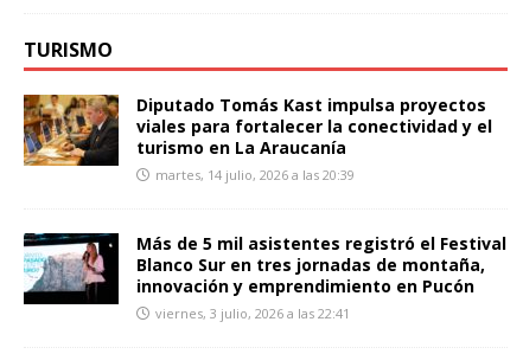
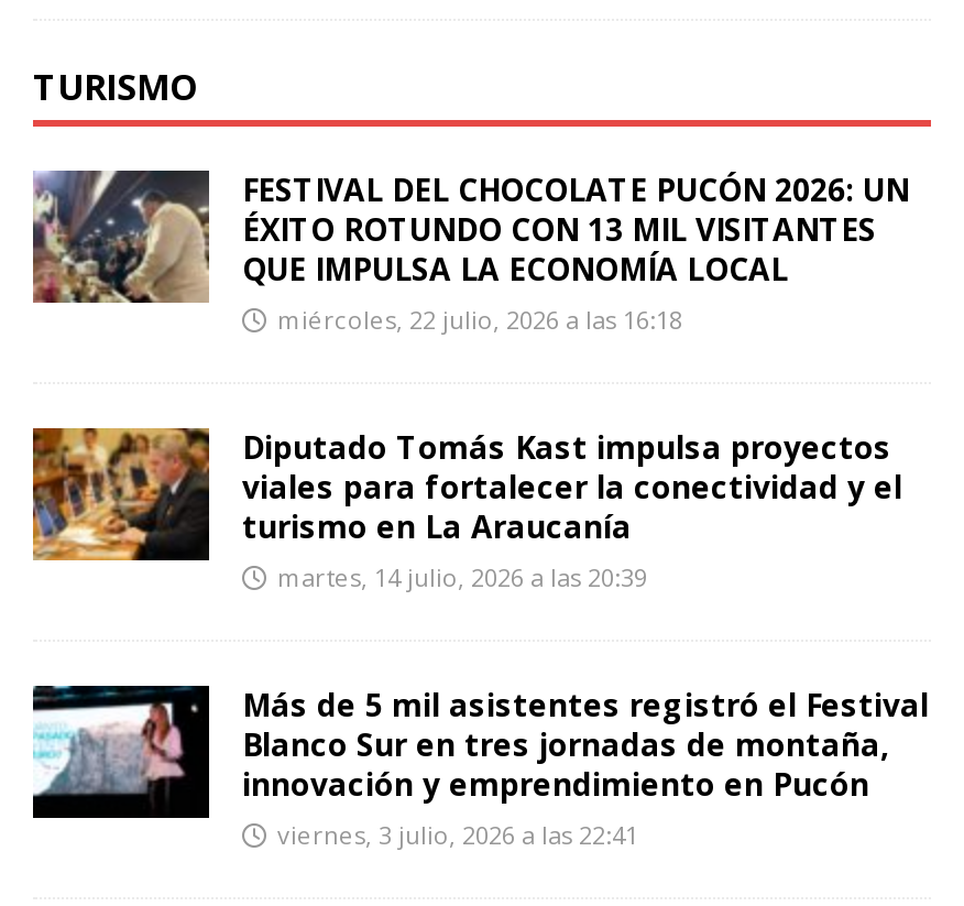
none -> [33,168,909,336] [image] | FESTIVAL DEL CHOCOLATE PUCÓN 2026: UN | ÉXITO ROTUNDO CON 13 MIL VISITANTES | QUE IMPULSA LA ECONOMÍA LOCAL | miércoles, 22 julio, 2026 a las 16:18

